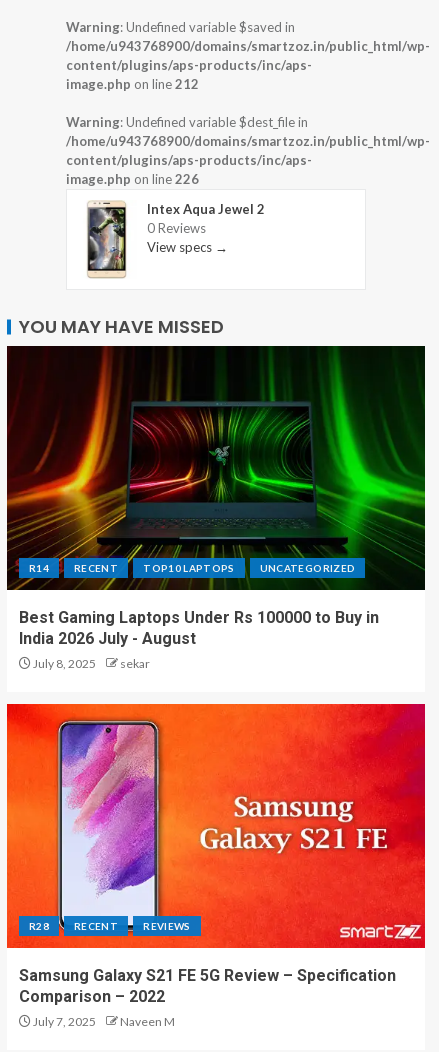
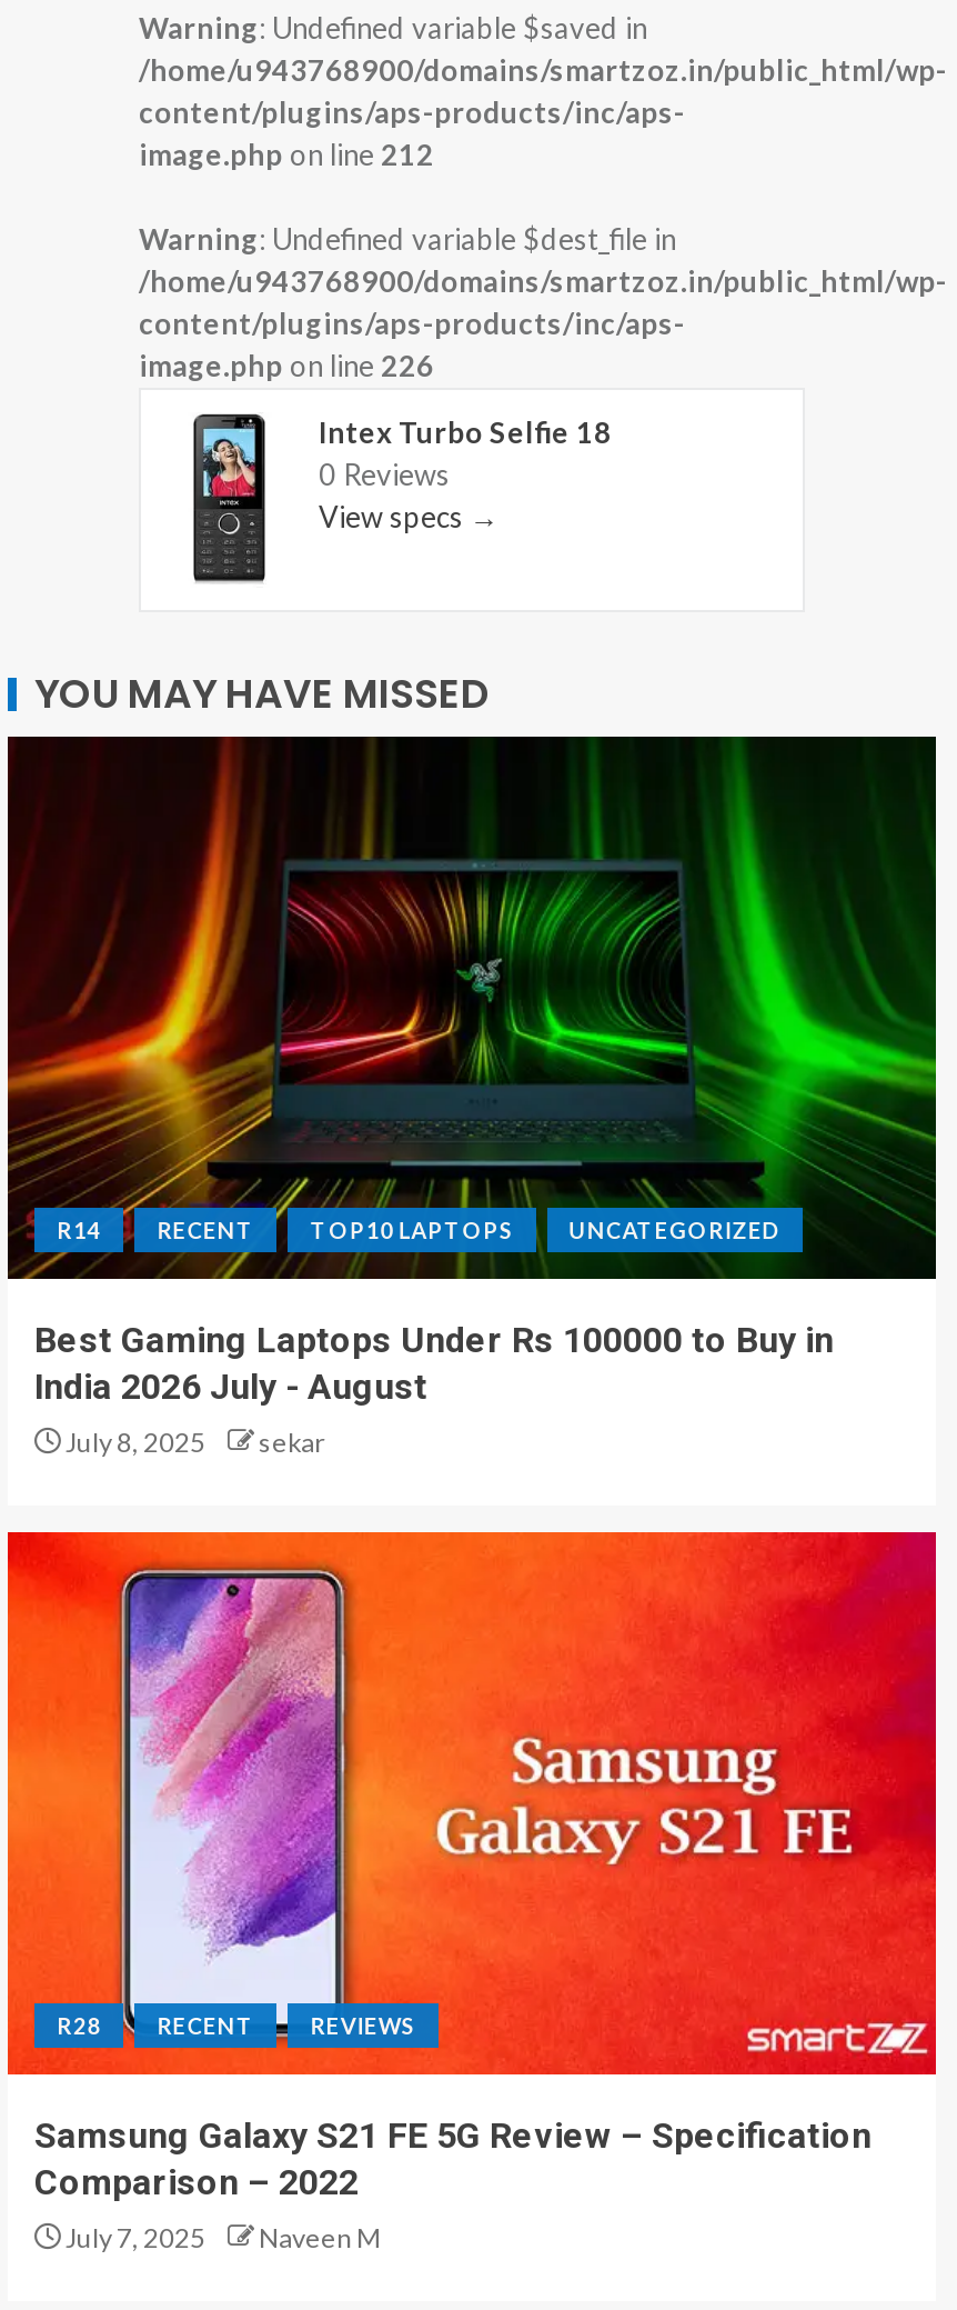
[86,201,265,278] [image] | Intex Aqua Jewel 2 -> [185,412,612,583] [image] | Intex Turbo Selfie 18

